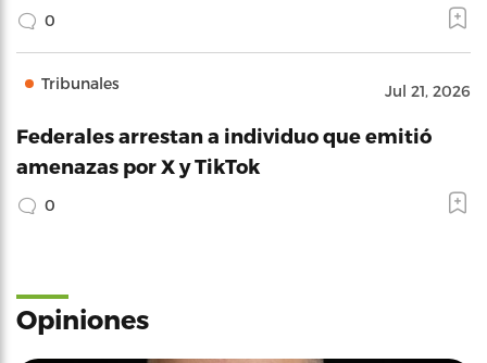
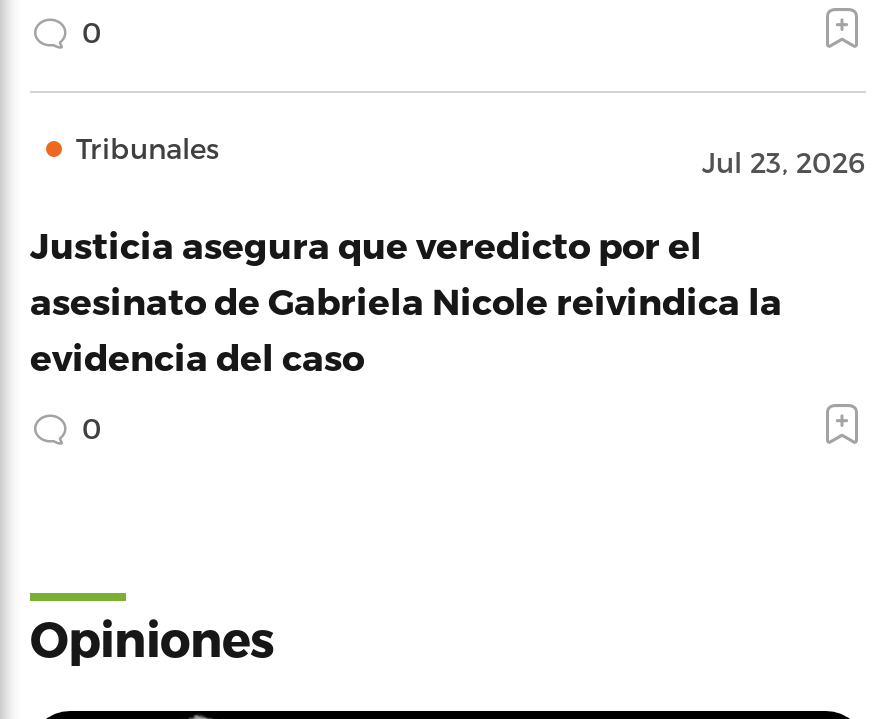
[385,82,471,100] Jul 21, 2026 -> [702,145,866,179] Jul 23, 2026
[16,124,432,177] Federales arrestan a individuo que emitió | amenazas por X y TikTok -> [30,223,782,377] Justicia asegura que veredicto por el | asesinato de Gabriela Nicole reivindica la | evidencia del caso

